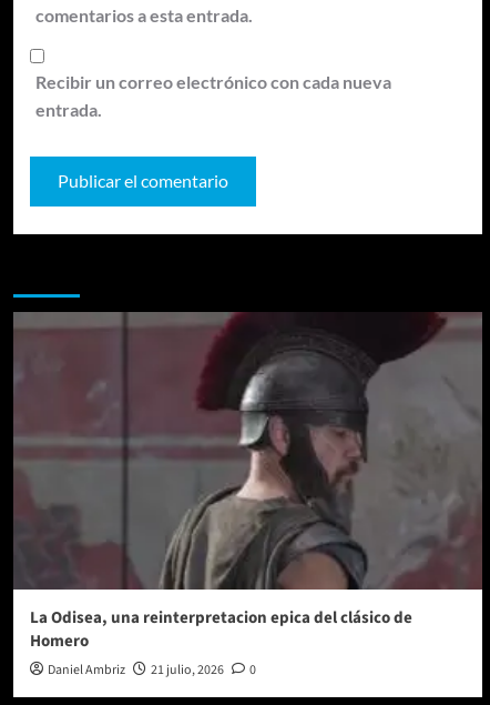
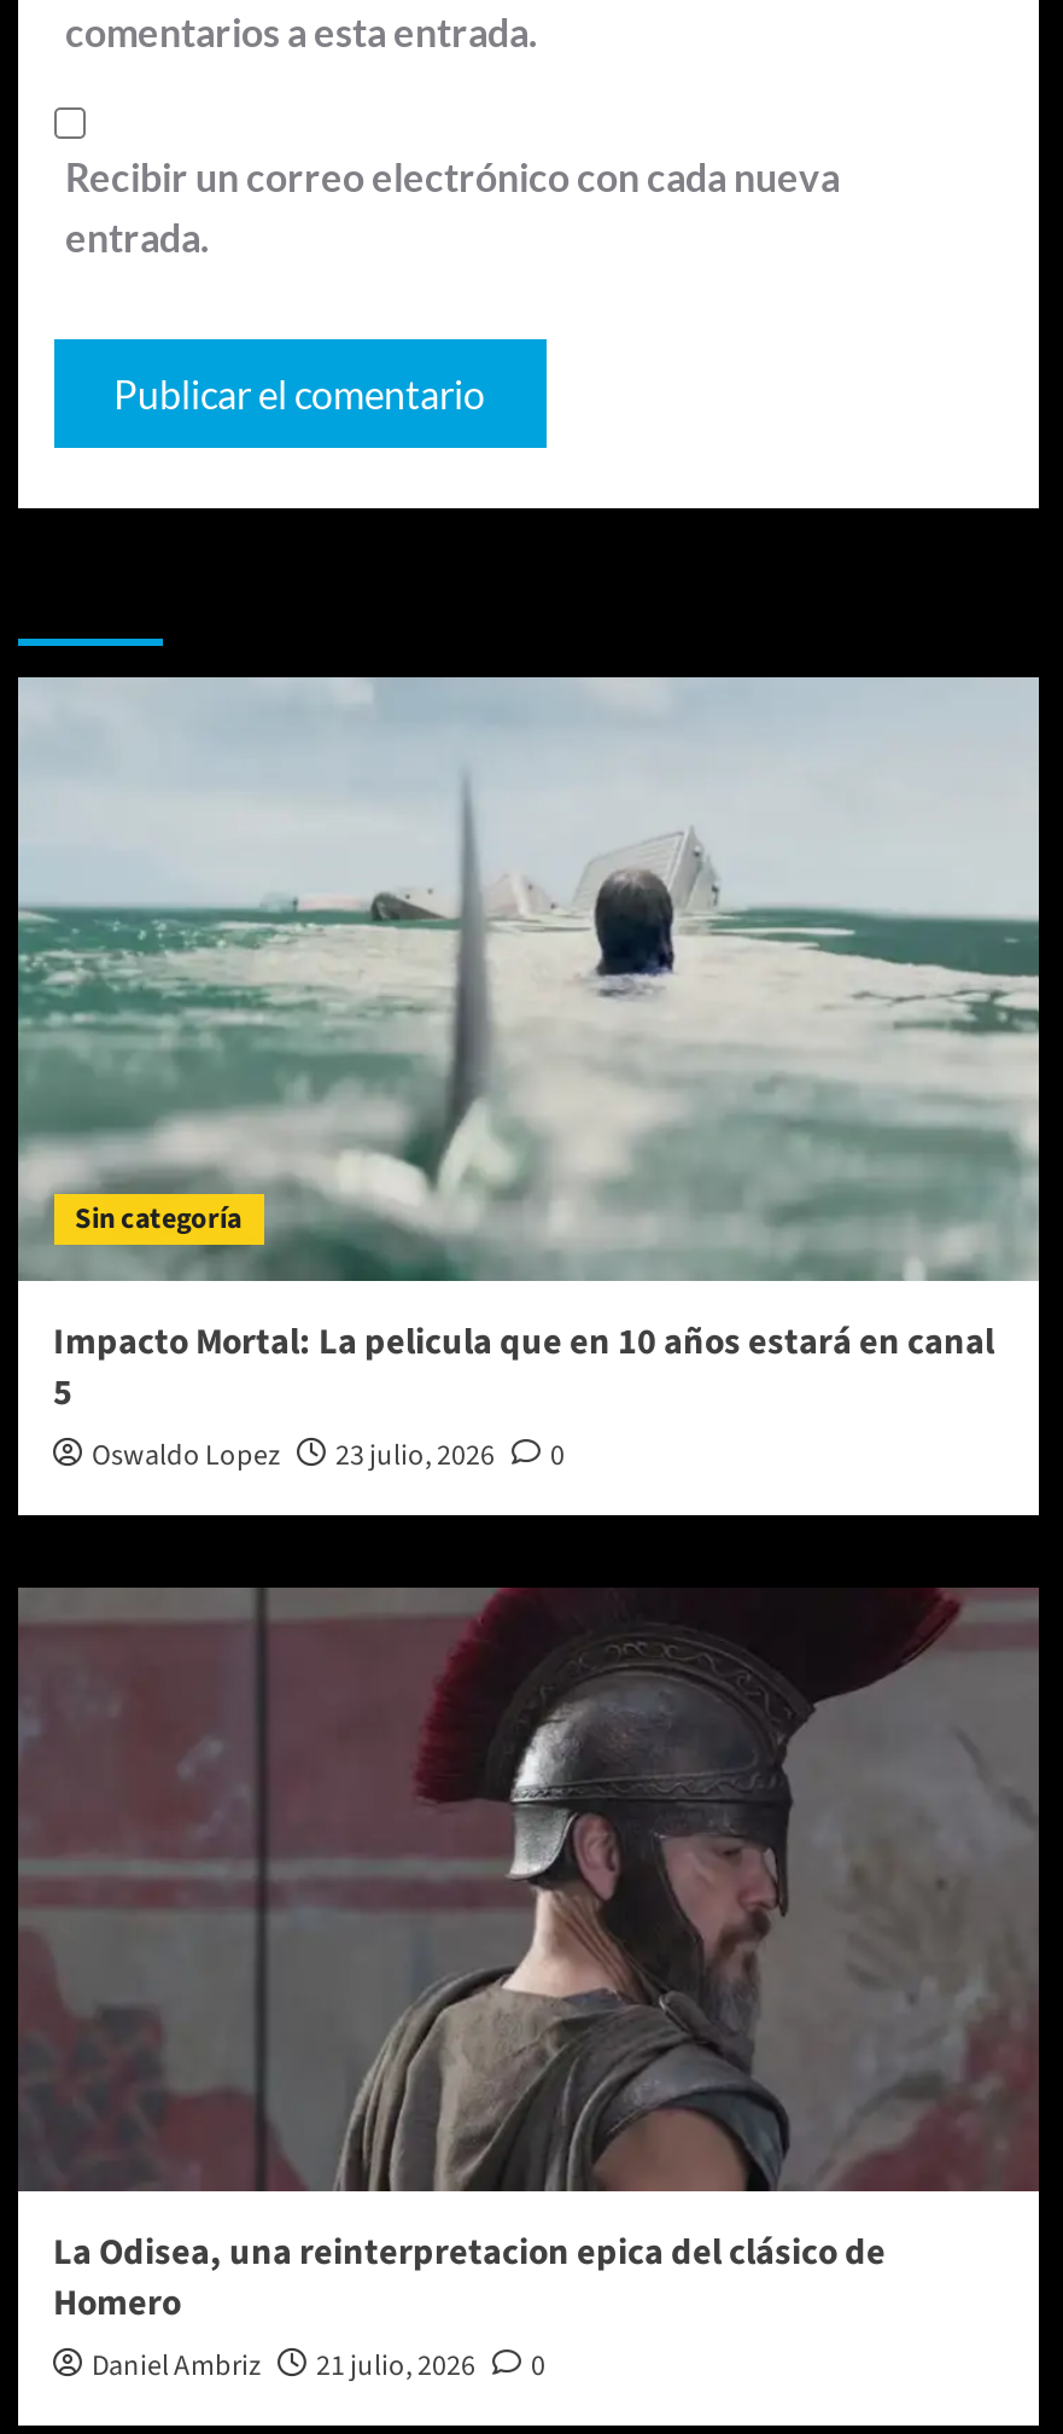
none -> [18,674,1039,1478] [image] | Sin categoría | Impacto Mortal: La pelicula que en 10 años estará en canal | 5 | Oswaldo Lopez | 23 julio, 2026 | 0

